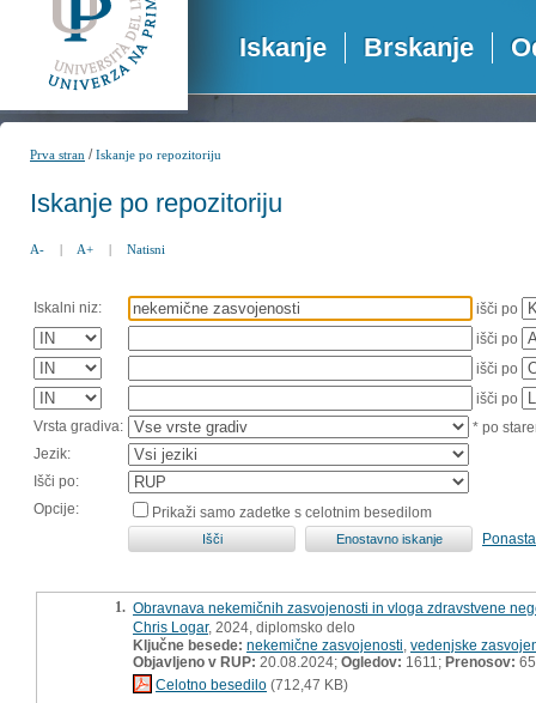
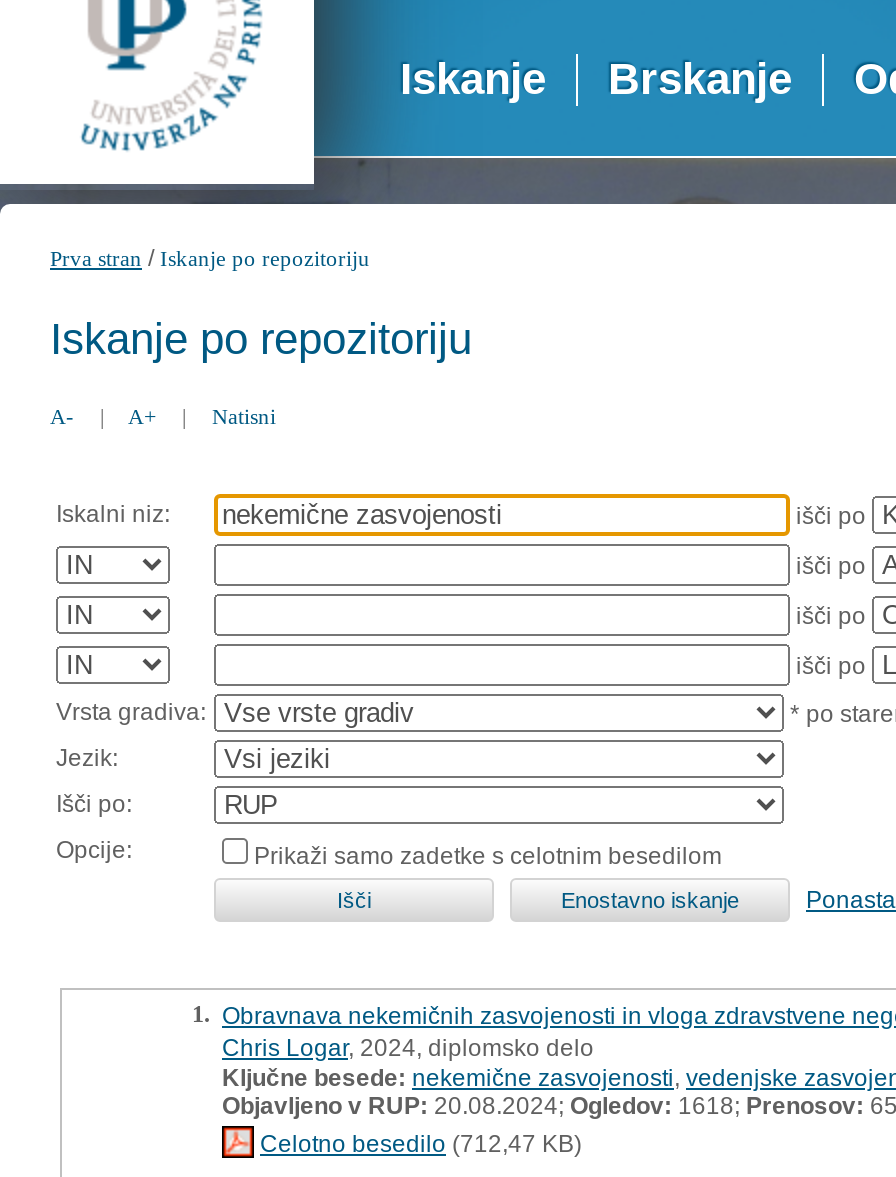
[133,653,536,670] Objavljeno v RUP:20.08.2024;Ogledov: 1611;Prenosov:65 -> [222,1091,896,1119] Objavljeno v RUP:20.08.2024;Ogledov: 1618;Prenosov:65

